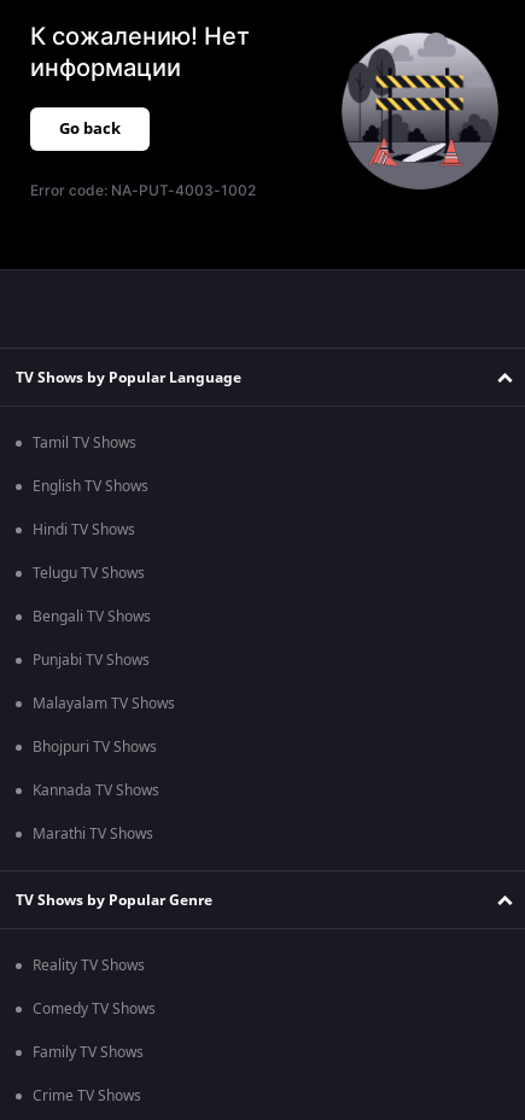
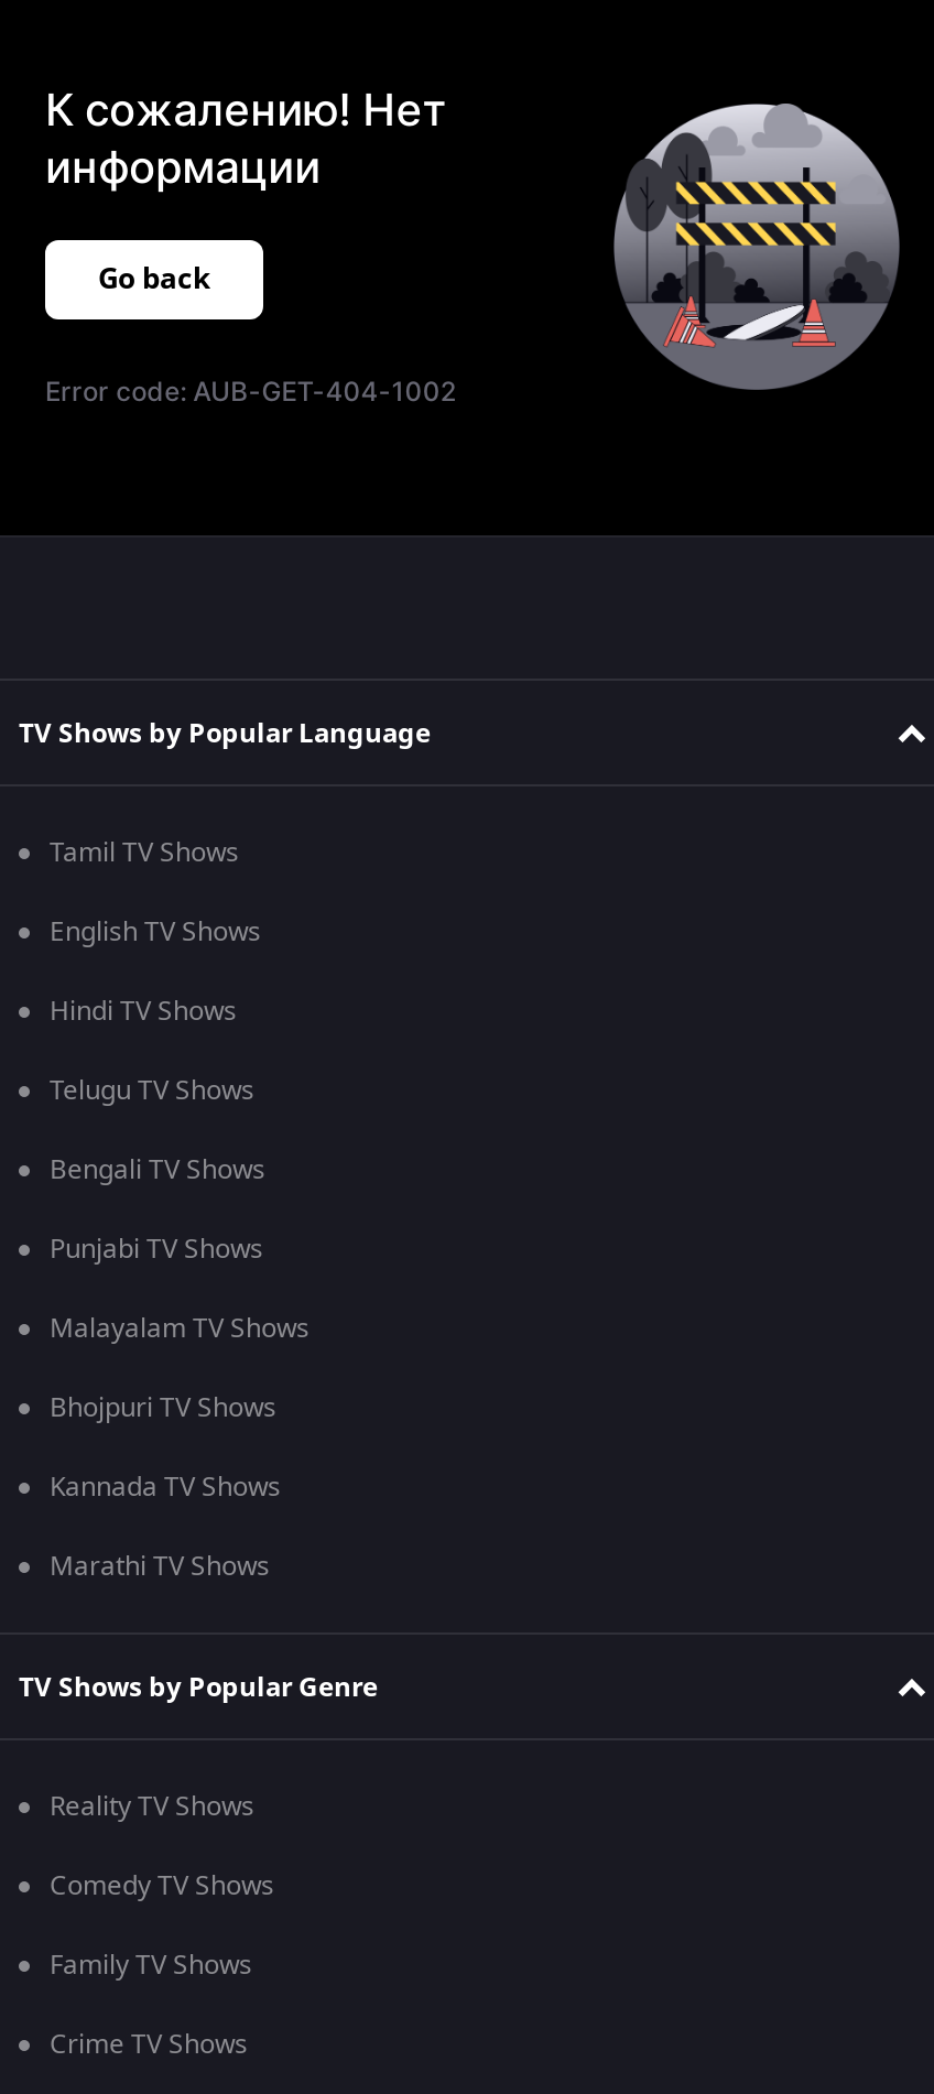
[30,181,256,199] Error code: NA-PUT-4003-1002 -> [45,375,456,408] Error code: AUB-GET-404-1002

